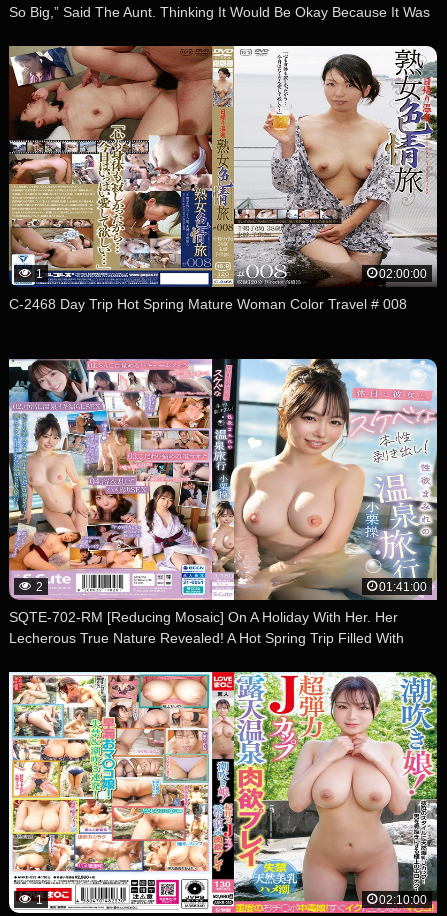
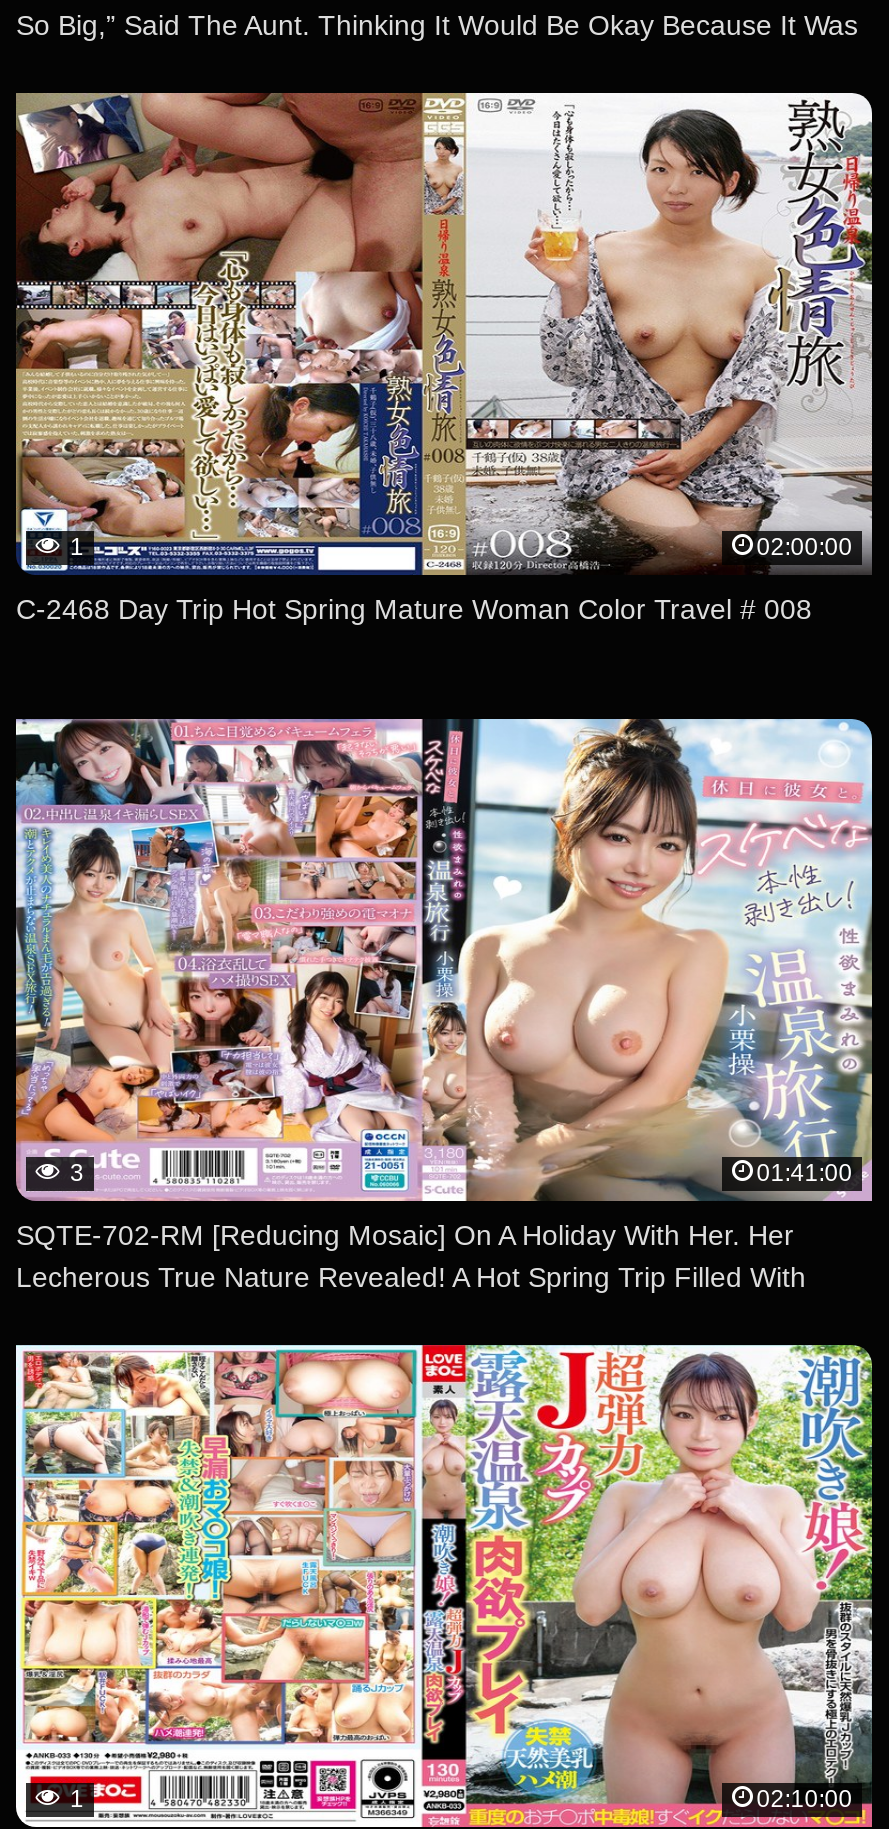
[33,580,43,594] 2 -> [64,1159,84,1187] 3

